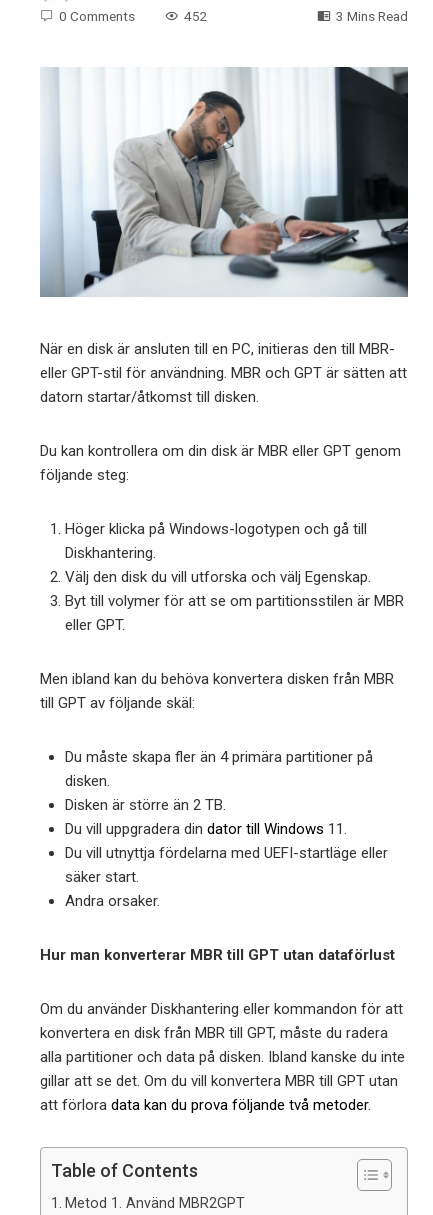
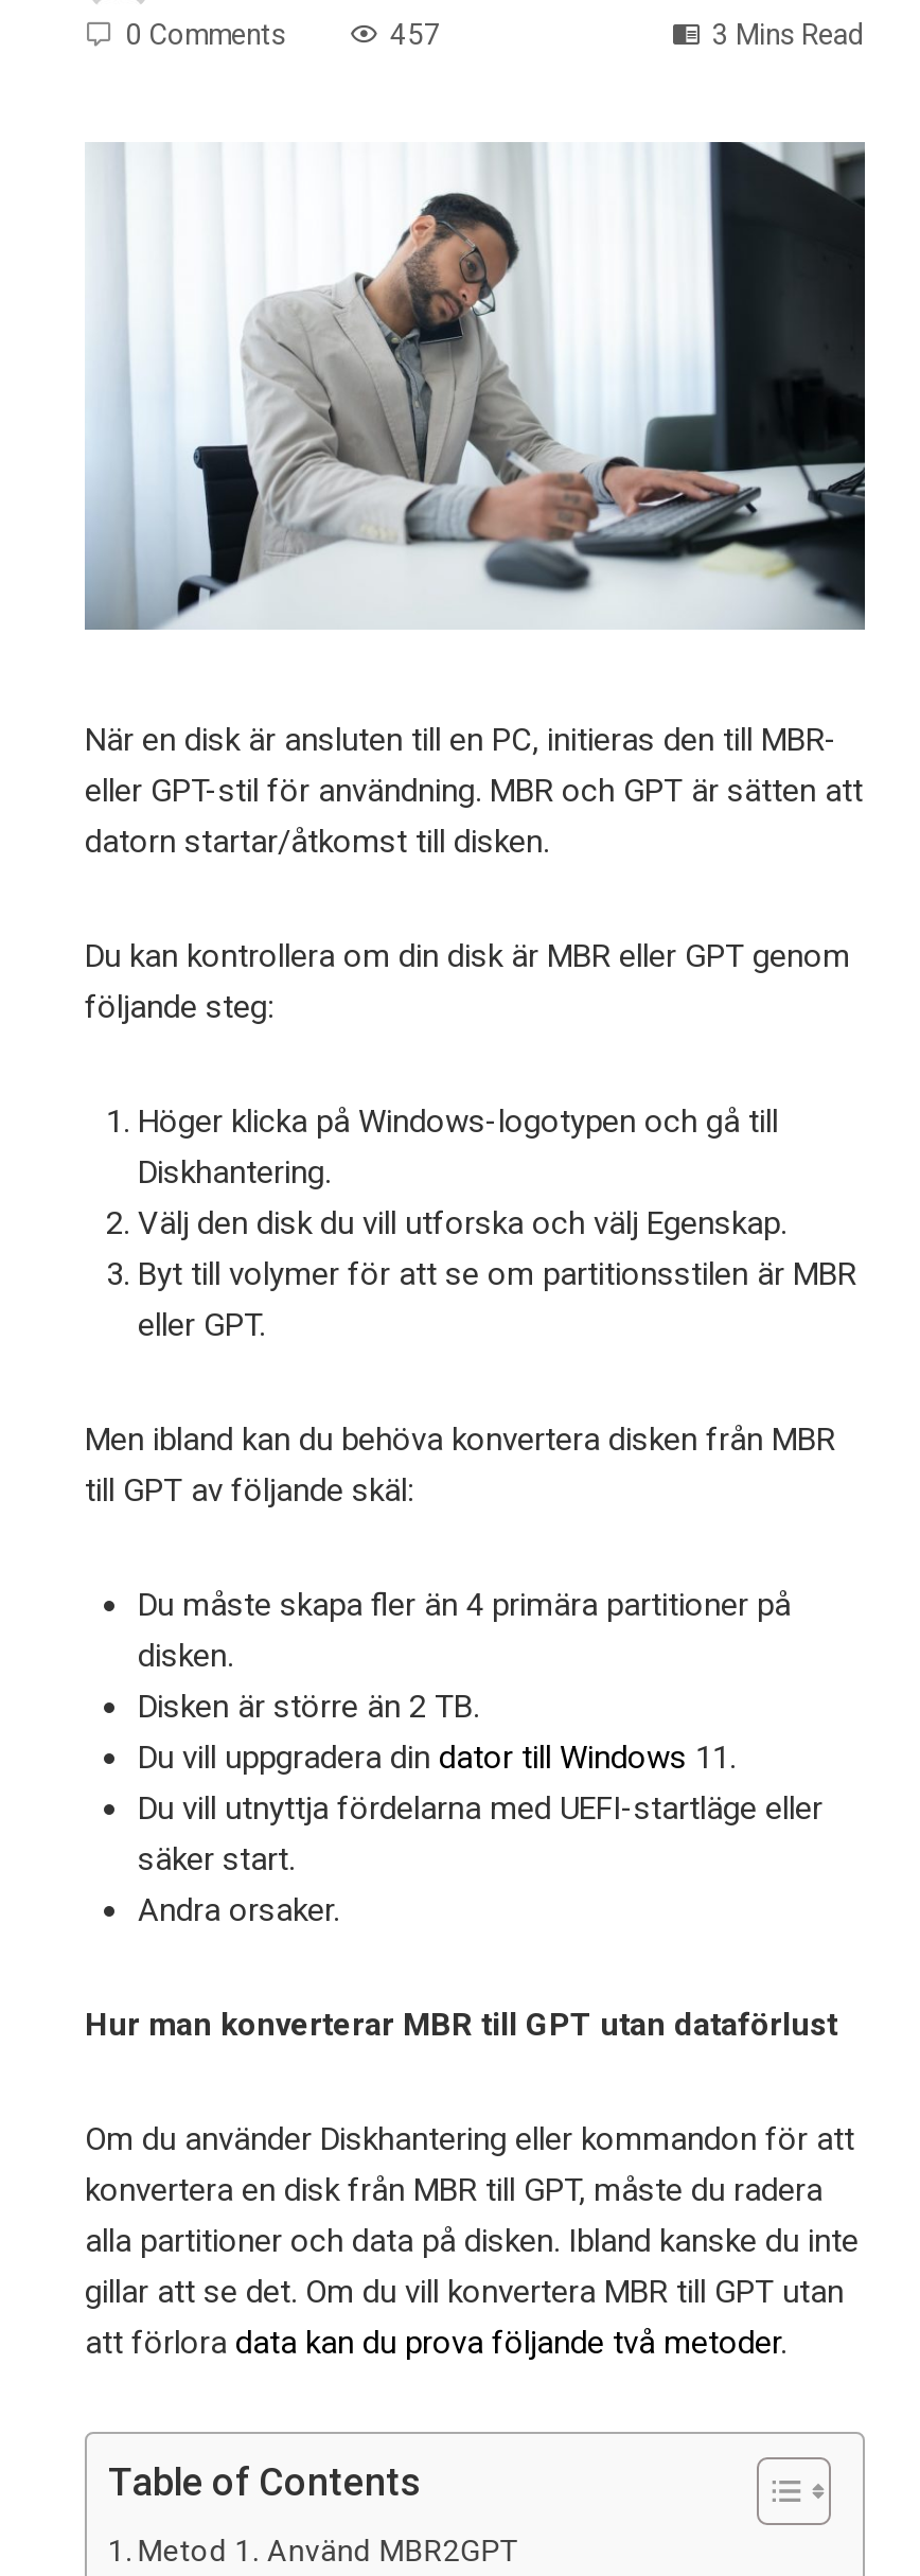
[184,8,208,24] 452 -> [390,17,441,51] 457

